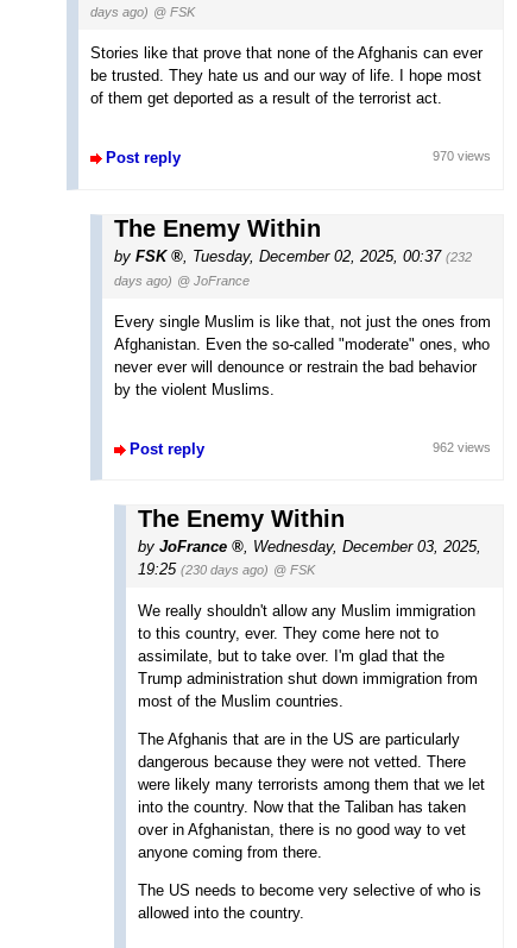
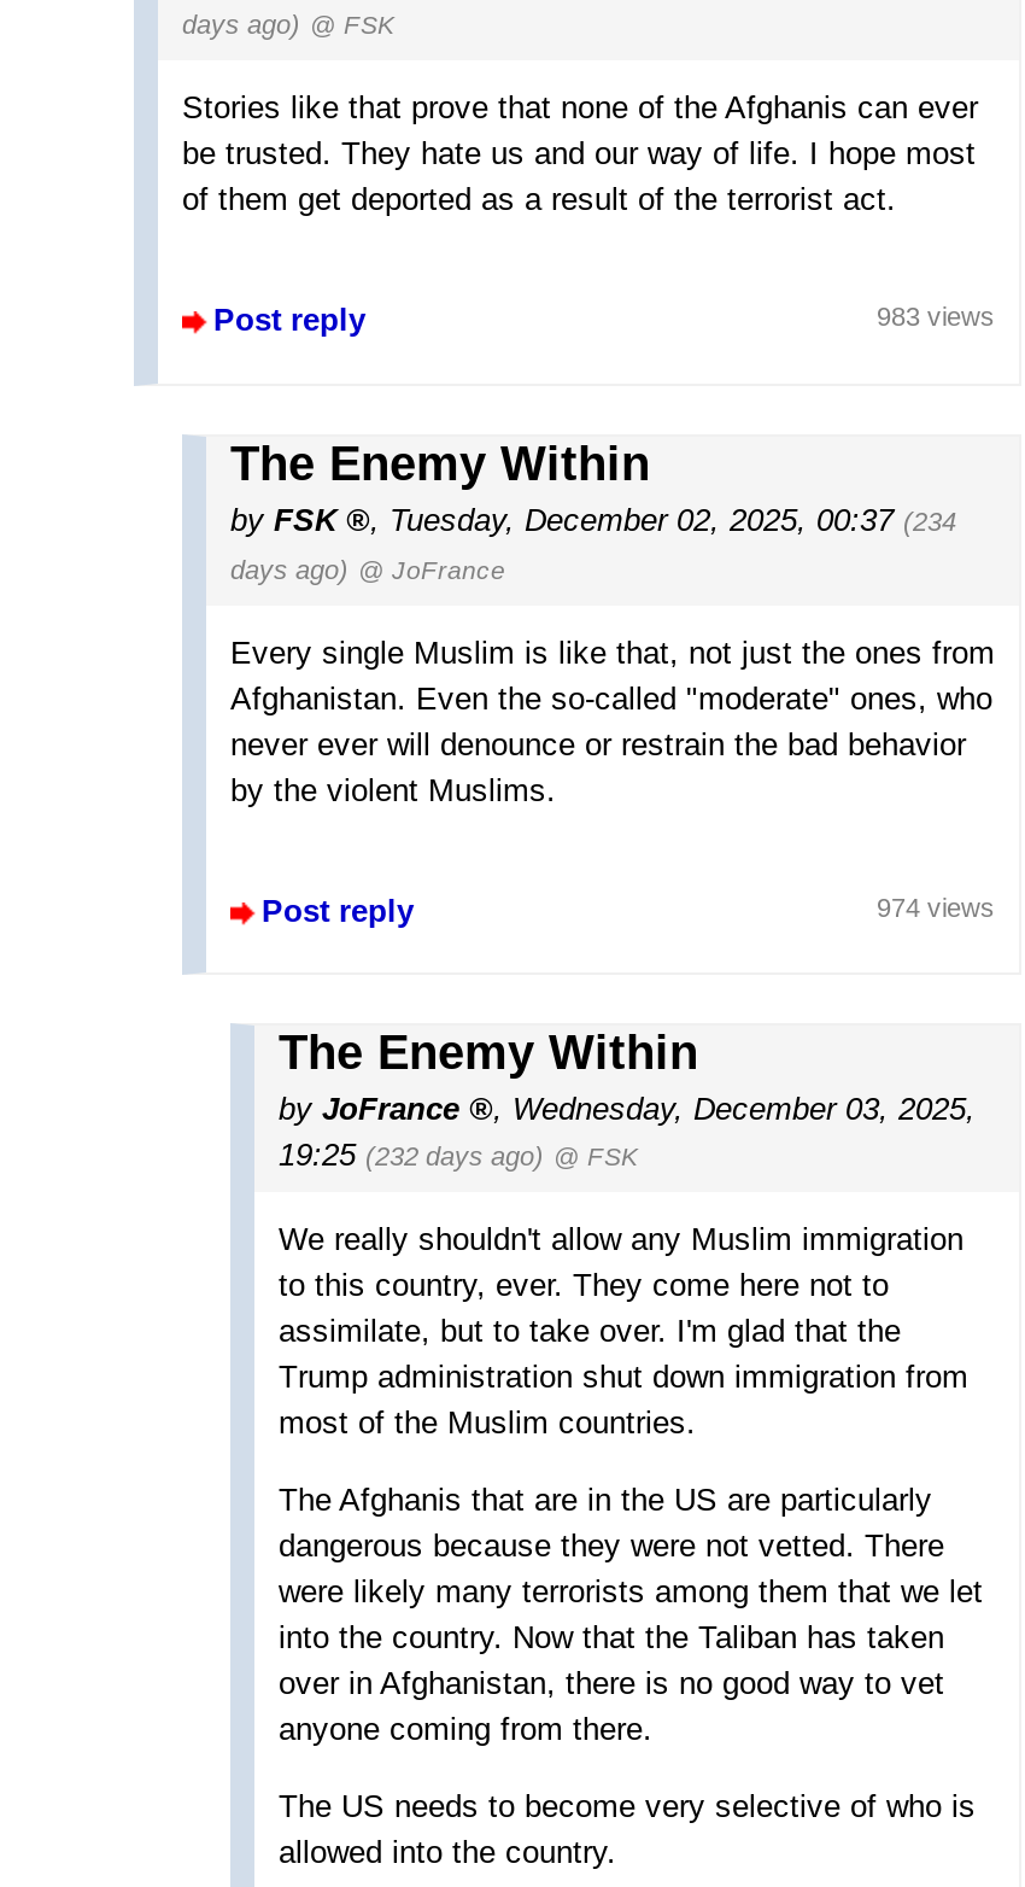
[433,149,491,163] 970 views -> [877,303,995,332] 983 views
[183,247,472,265] , Tuesday, December 02, 2025, 00:37 (232 -> [370,501,956,537] , Tuesday, December 02, 2025, 00:37 (234
[433,440,491,454] 962 views -> [877,892,995,921] 974 views
[138,560,315,578] 19:25 (230 days ago) @ FSK -> [279,1136,638,1172] 19:25 (232 days ago) @ FSK

